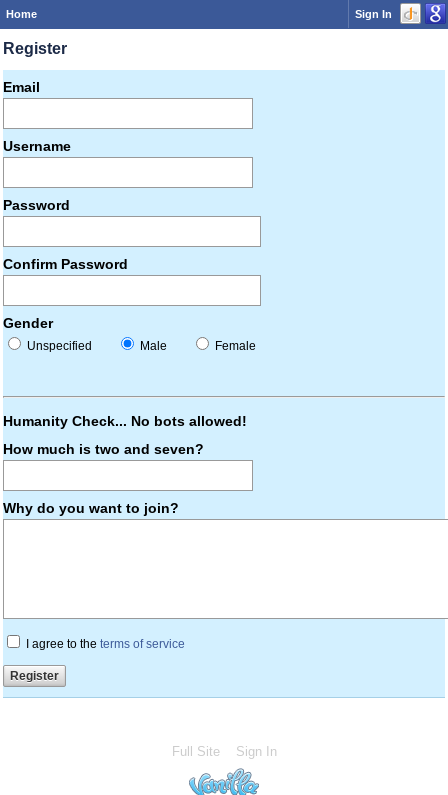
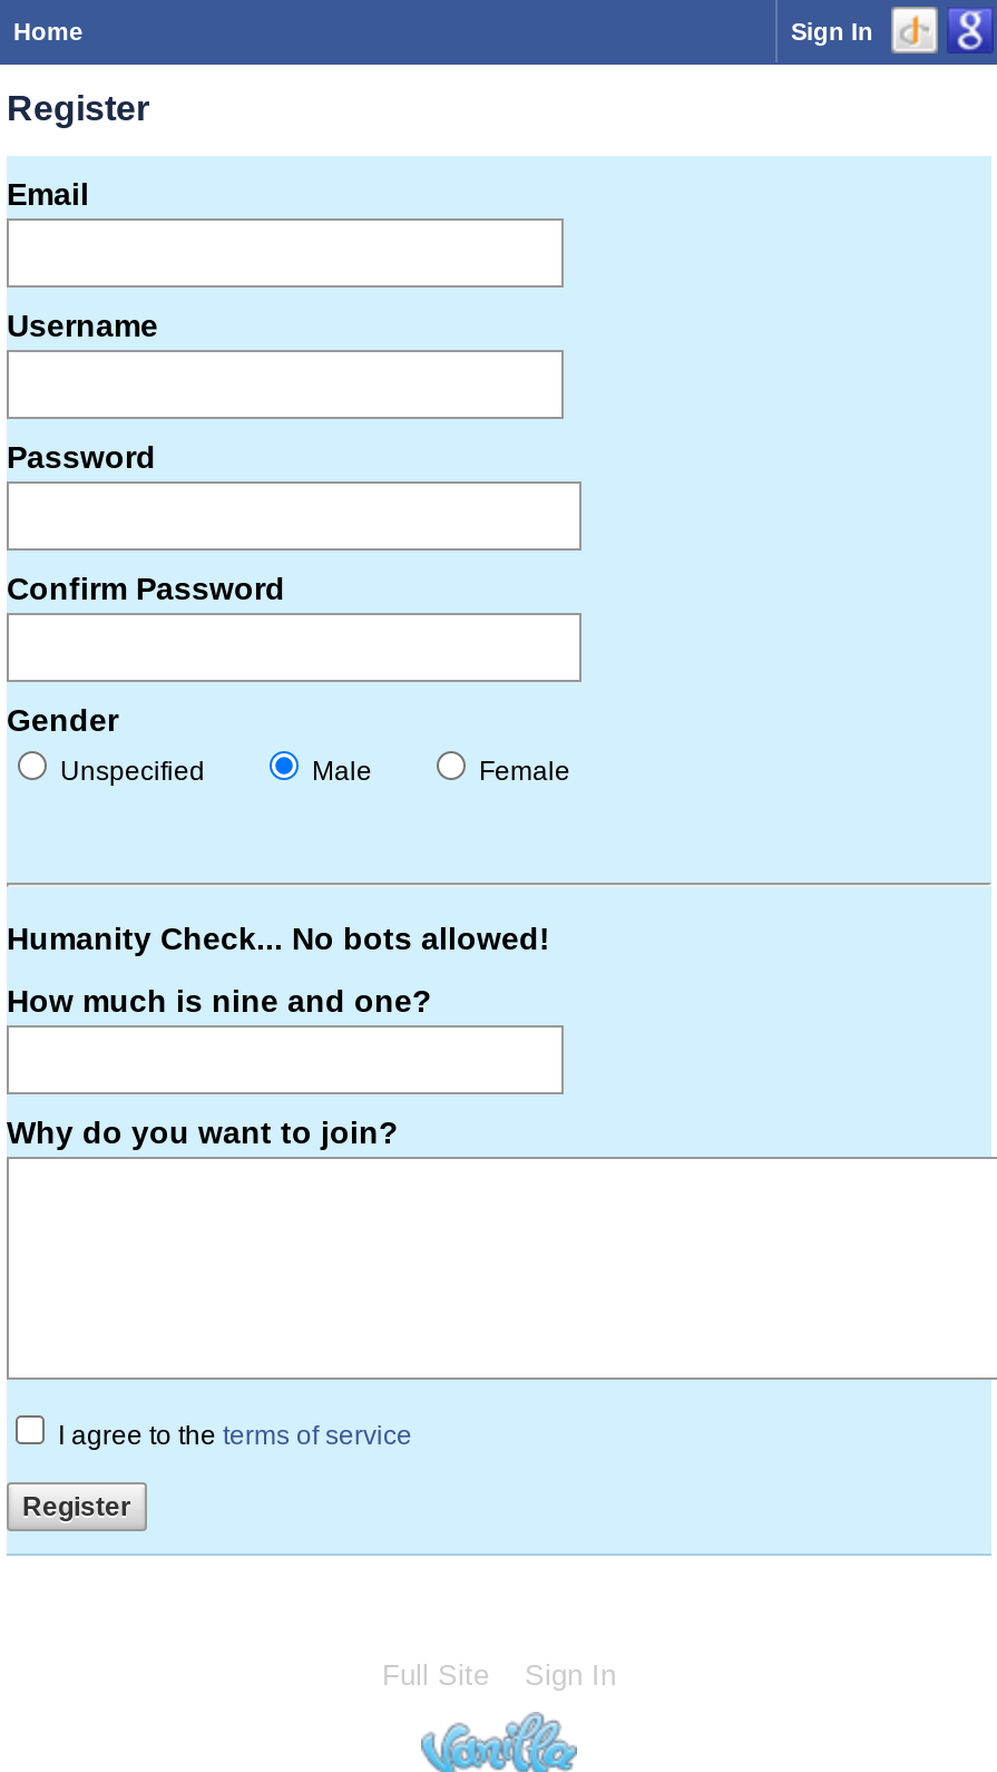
[3,441,204,457] How much is two and seven? -> [7,983,432,1019] How much is nine and one?

